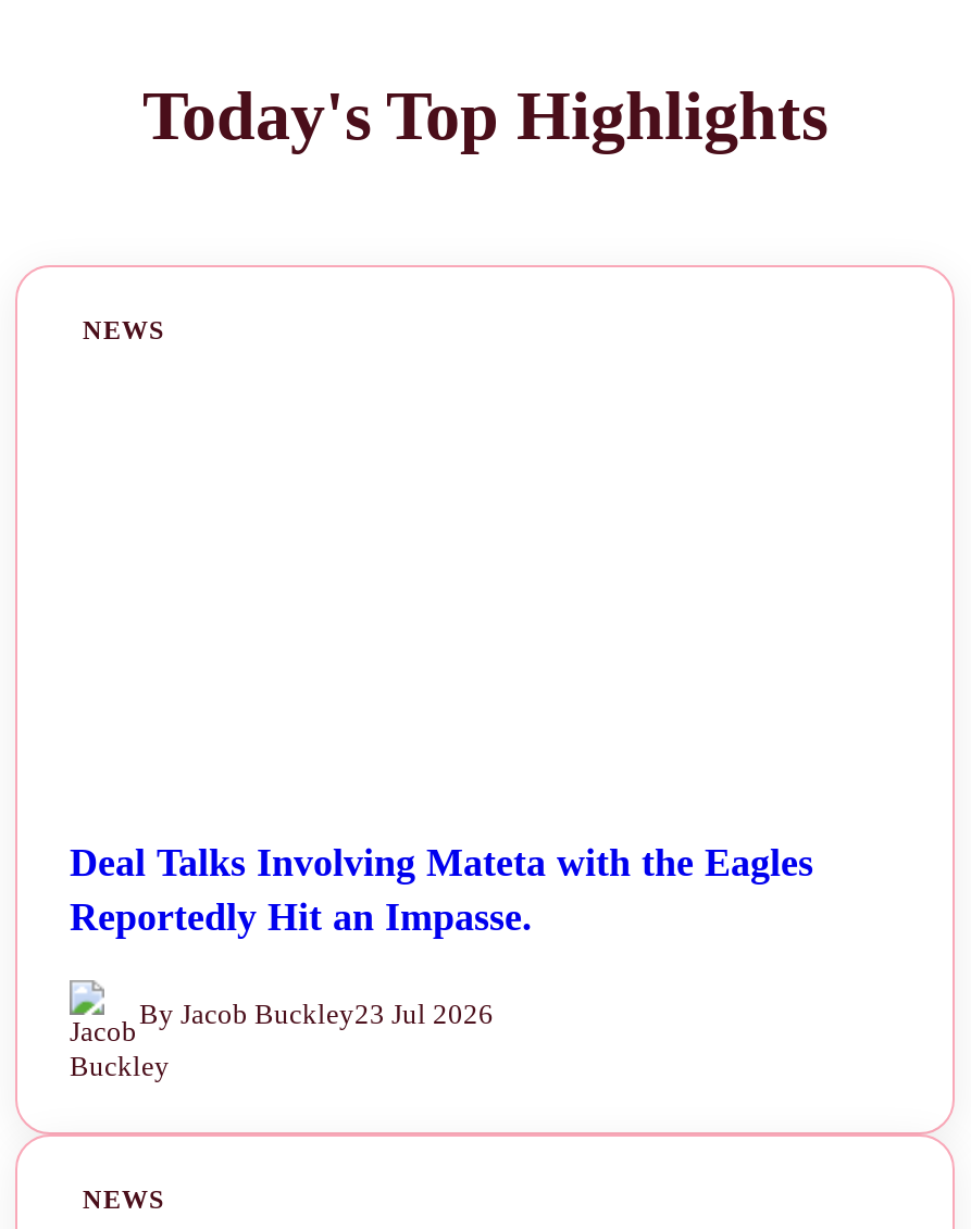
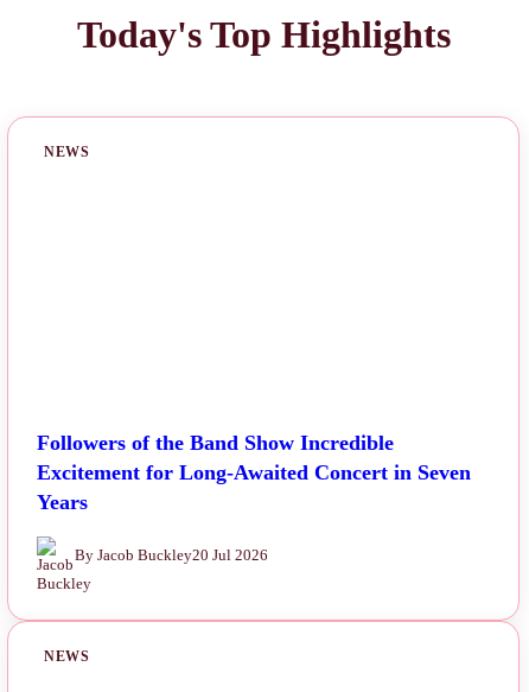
[70,842,813,939] Deal Talks Involving Mateta with the Eagles | Reportedly Hit an Impasse. -> [37,431,471,514] Followers of the Band Show Incredible | Excitement for Long-Awaited Concert in Seven | Years
[139,998,494,1031] By Jacob Buckley23 Jul 2026 -> [75,546,268,564] By Jacob Buckley20 Jul 2026

